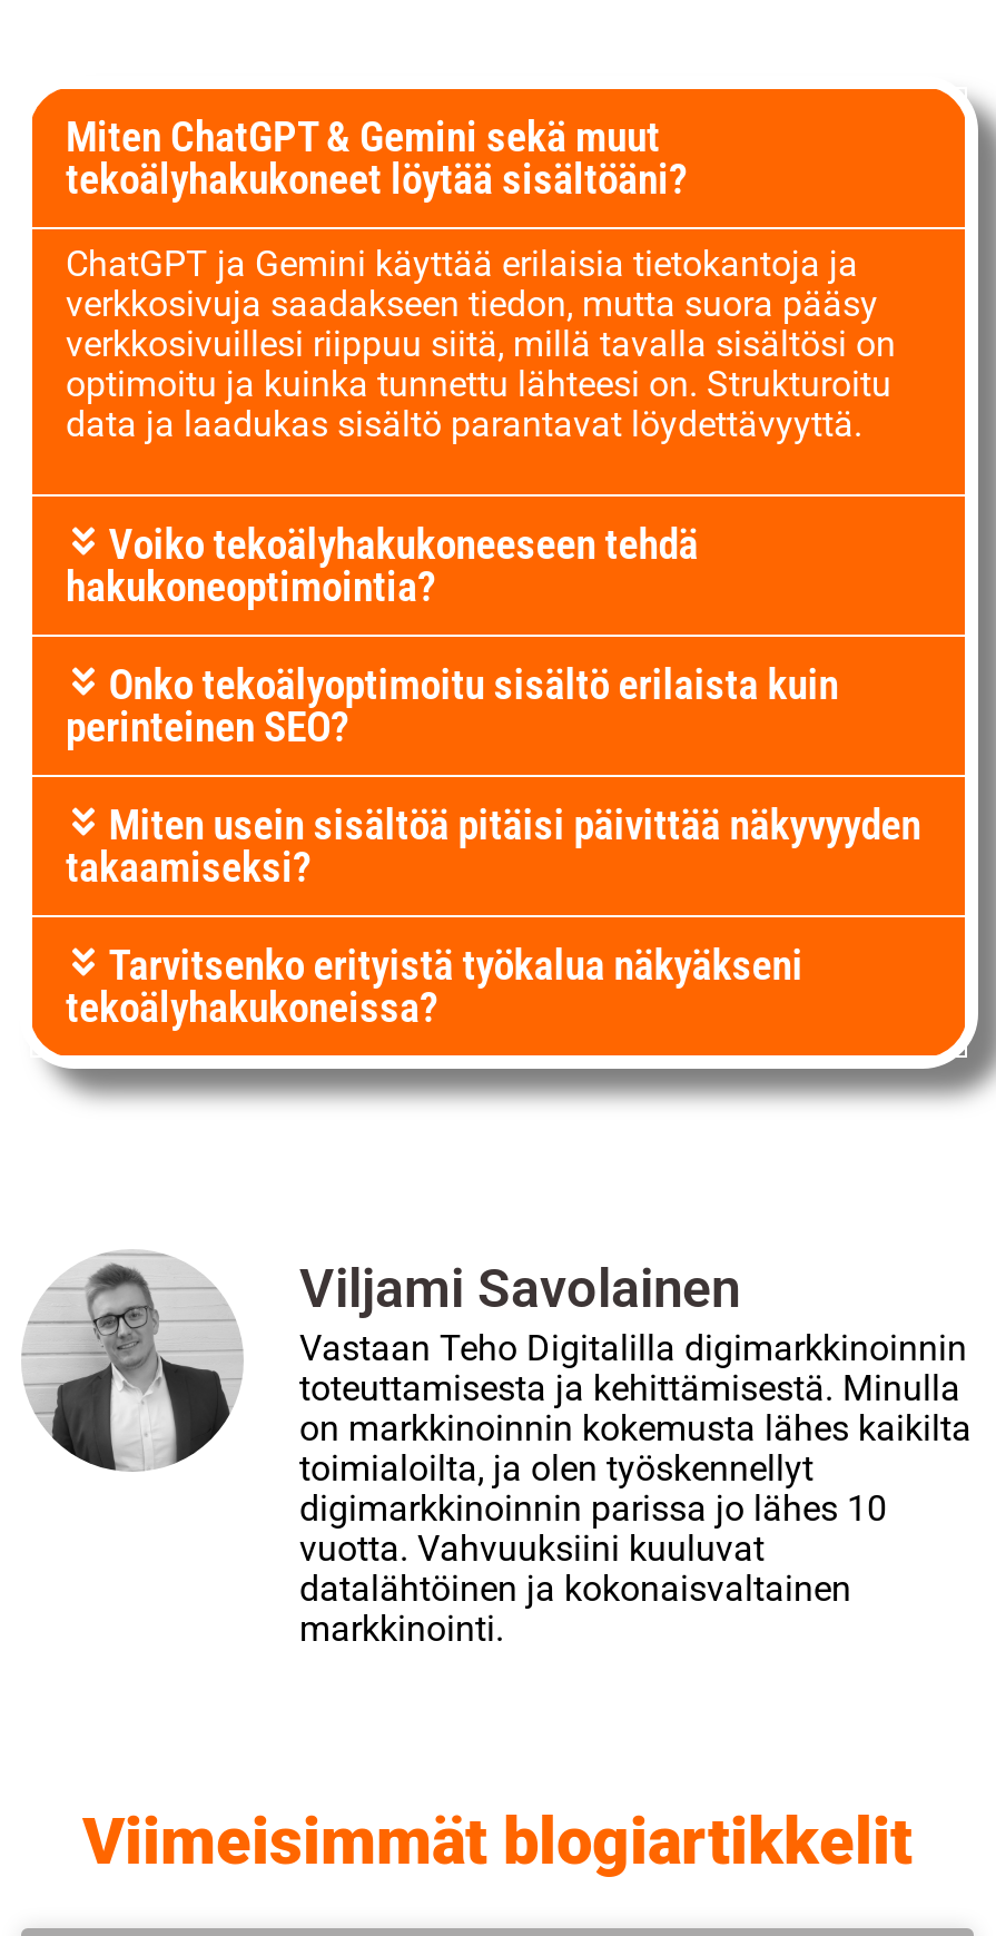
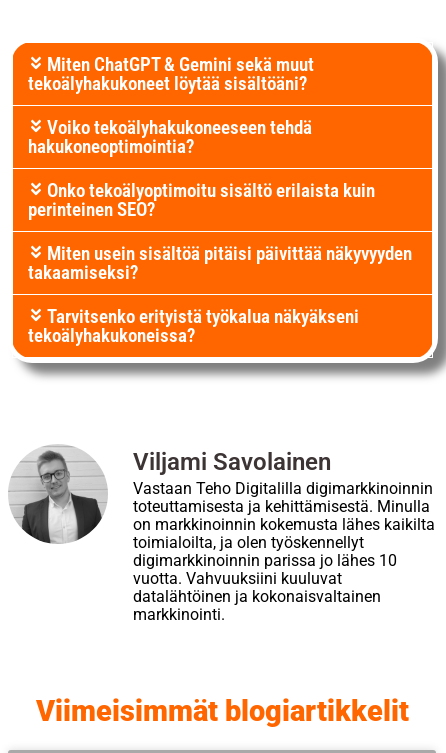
[66,243,896,446] ChatGPT ja Gemini käyttää erilaisia tietokantoja ja | verkkosivuja saadakseen tiedon, mutta suora pääsy | verkkosivuillesi riippuu siitä, millä tavalla sisältösi on | optimoitu ja kuinka tunnettu lähteesi on. Strukturoitu | data ja laadukas sisältö parantavat löydettävyyttä. -> none

